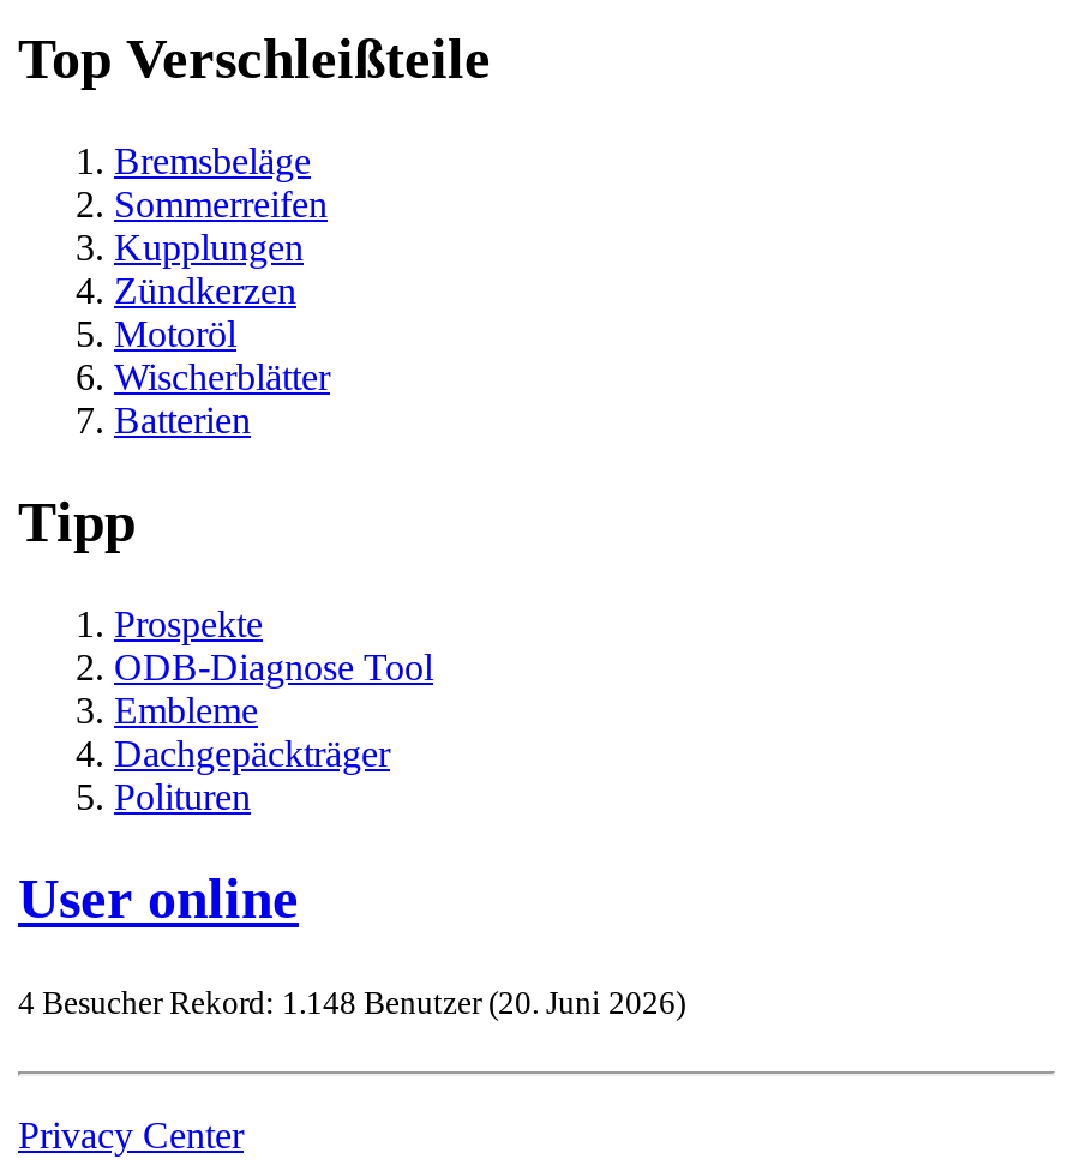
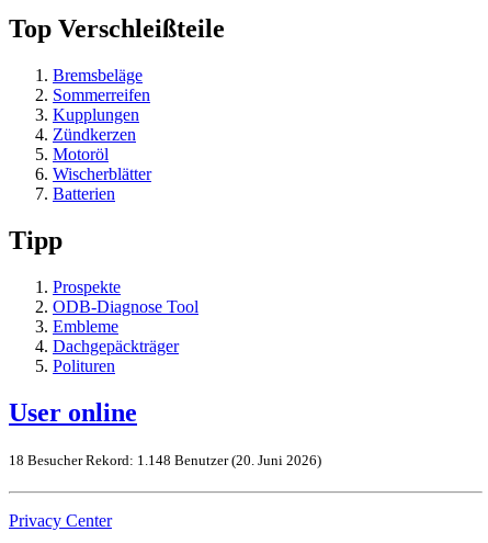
[18,985,685,1021] 4 Besucher Rekord: 1.148 Benutzer (20. Juni 2026) -> [9,452,321,468] 18 Besucher Rekord: 1.148 Benutzer (20. Juni 2026)

